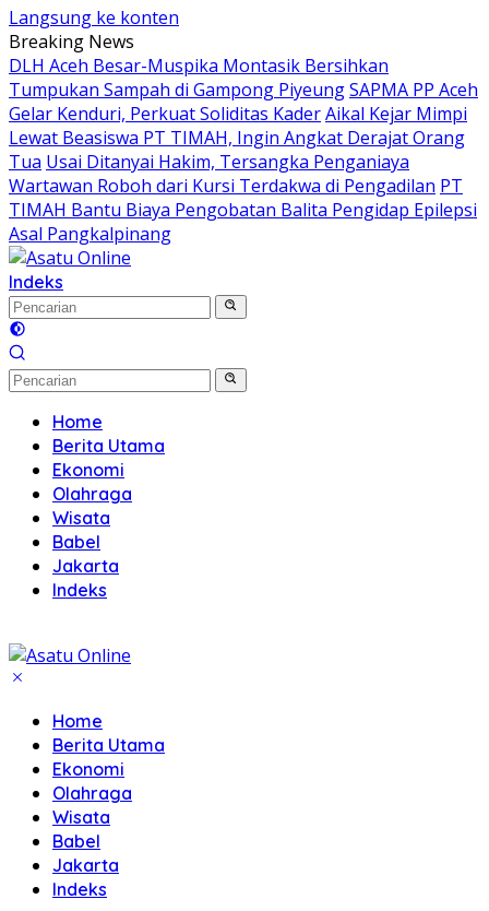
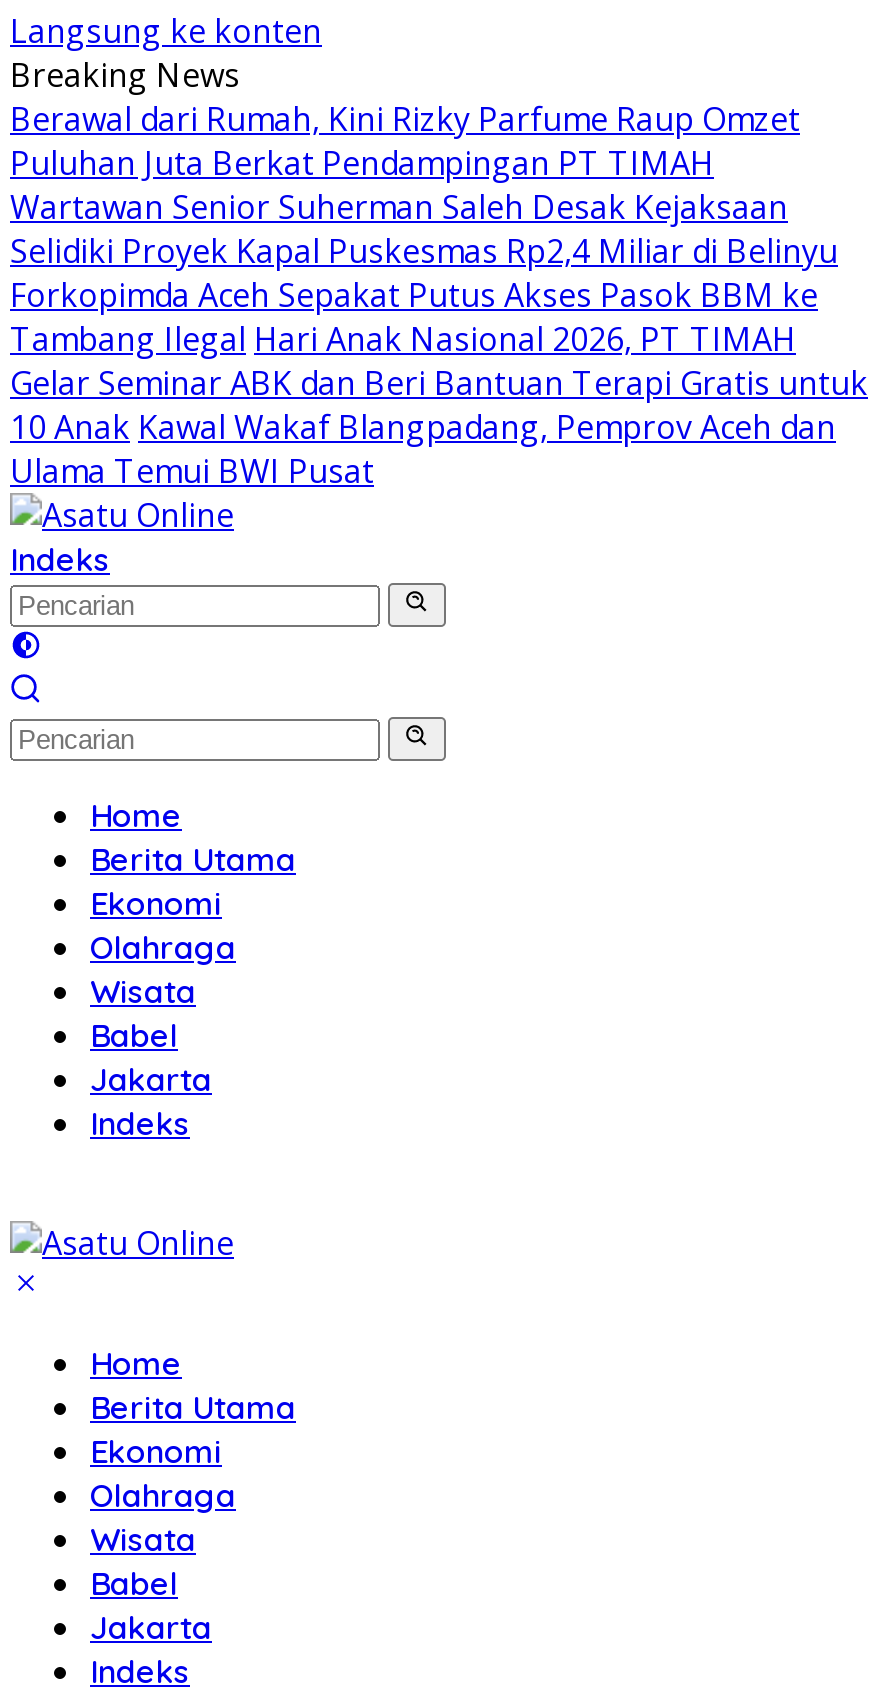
[9,54,478,246] DLH Aceh Besar-Muspika Montasik Bersihkan | Tumpukan Sampah di Gampong Piyeung SAPMA PP Aceh | Gelar Kenduri, Perkuat Soliditas Kader Aikal Kejar Mimpi | Lewat Beasiswa PT TIMAH, Ingin Angkat Derajat Orang | Tua Usai Ditanyai Hakim, Tersangka Penganiaya | Wartawan Roboh dari Kursi Terdakwa di Pengadilan PT | TIMAH Bantu Biaya Pengobatan Balita Pengidap Epilepsi | Asal Pangkalpinang -> [10,97,868,493] Berawal dari Rumah, Kini Rizky Parfume Raup Omzet | Puluhan Juta Berkat Pendampingan PT TIMAH | Wartawan Senior Suherman Saleh Desak Kejaksaan | Selidiki Proyek Kapal Puskesmas Rp2,4 Miliar di Belinyu | Forkopimda Aceh Sepakat Putus Akses Pasok BBM ke | Tambang Ilegal Hari Anak Nasional 2026, PT TIMAH | Gelar Seminar ABK dan Beri Bantuan Terapi Gratis untuk | 10 Anak Kawal Wakaf Blangpadang, Pemprov Aceh dan | Ulama Temui BWI Pusat

